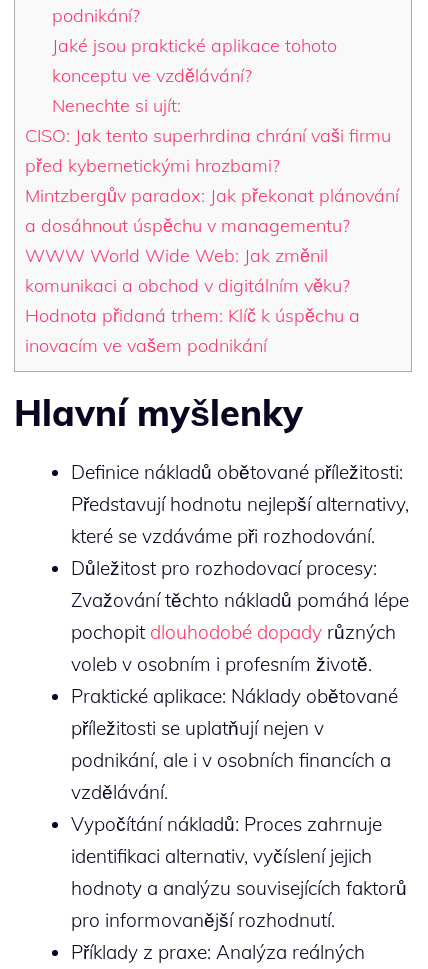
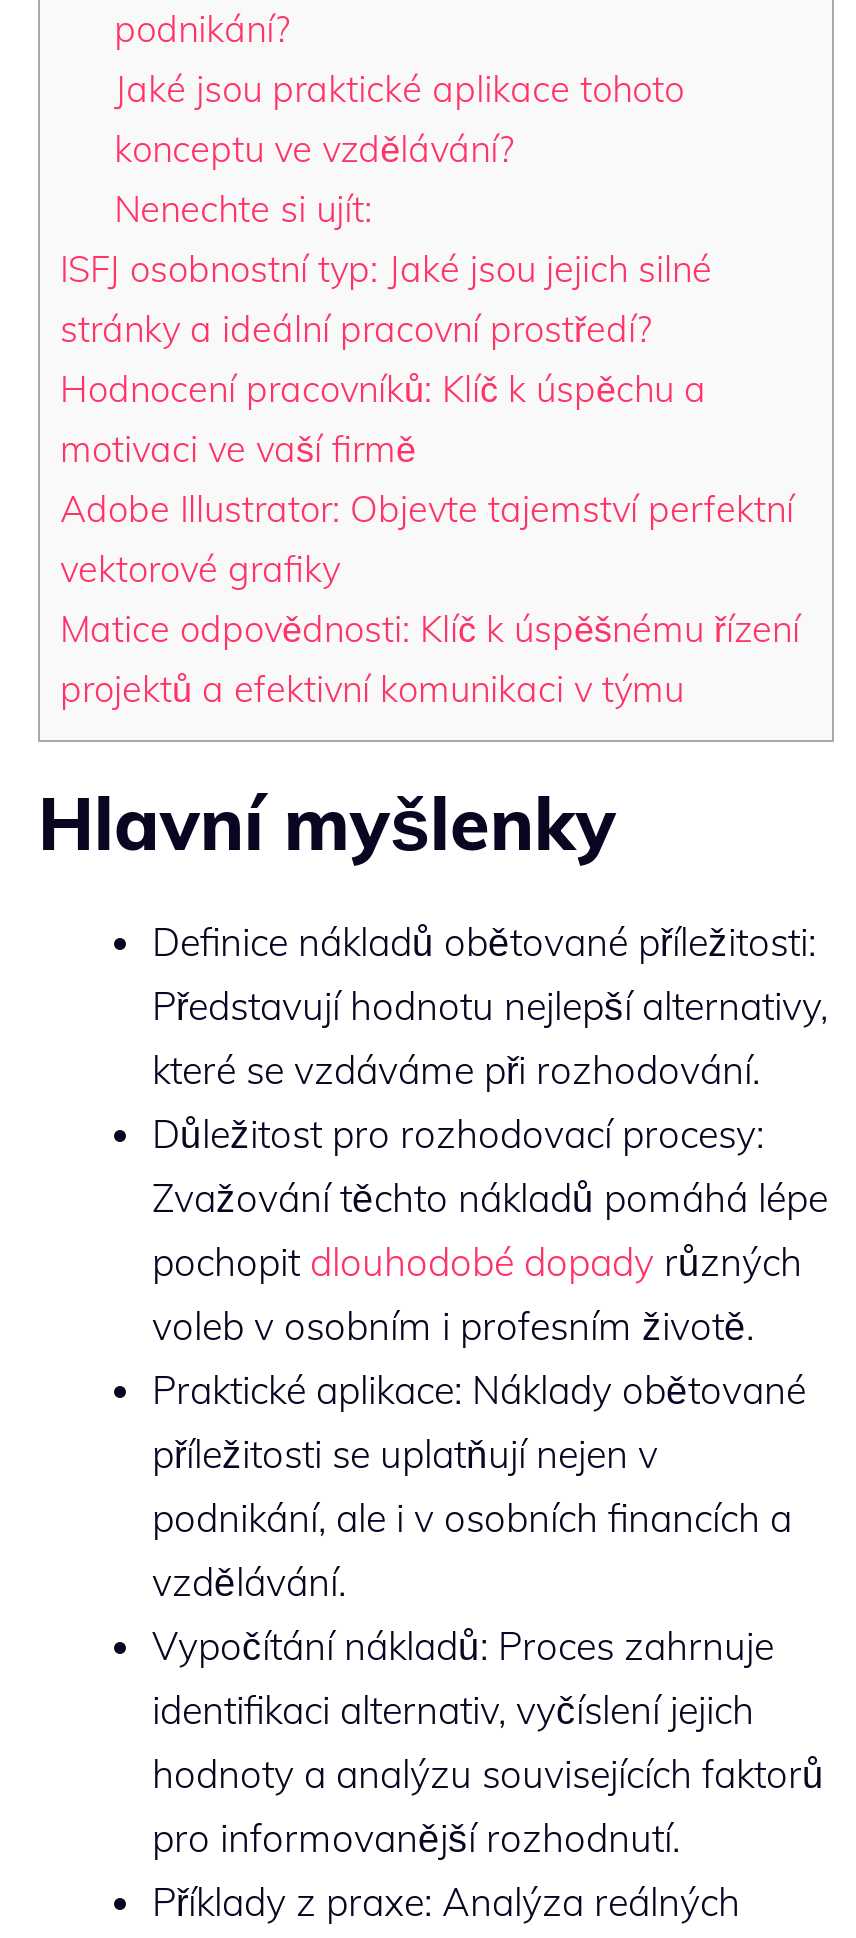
[25,124,399,357] CISO: Jak tento superhrdina chrání vaši firmu | před kybernetickými hrozbami? | Mintzbergův paradox: Jak překonat plánování | a dosáhnout úspěchu v managementu? | WWW World Wide Web: Jak změnil | komunikaci a obchod v digitálním věku? | Hodnota přidaná trhem: Klíč k úspěchu a | inovacím ve vašem podnikání -> [60,247,800,713] ISFJ osobnostní typ: Jaké jsou jejich silné | stránky a ideální pracovní prostředí? | Hodnocení pracovníků: Klíč k úspěchu a | motivaci ve vaší firmě | Adobe Illustrator: Objevte tajemství perfektní | vektorové grafiky | Matice odpovědnosti: Klíč k úspěšnému řízení | projektů a efektivní komunikaci v týmu

